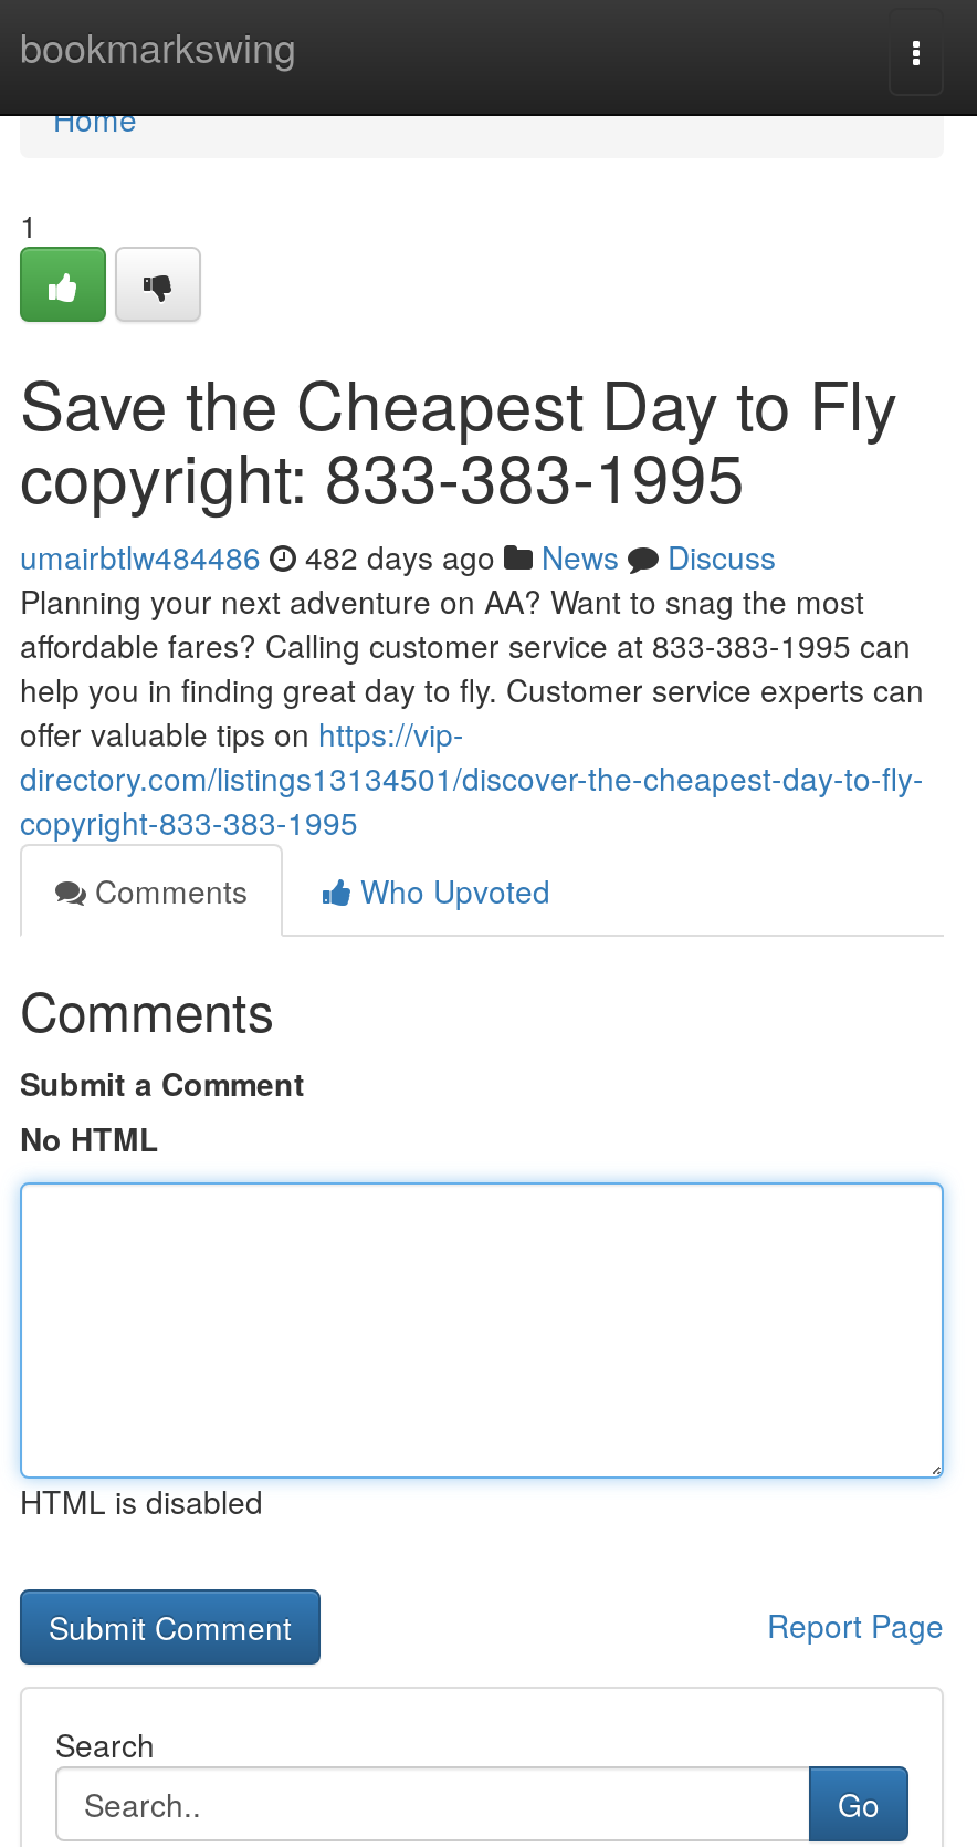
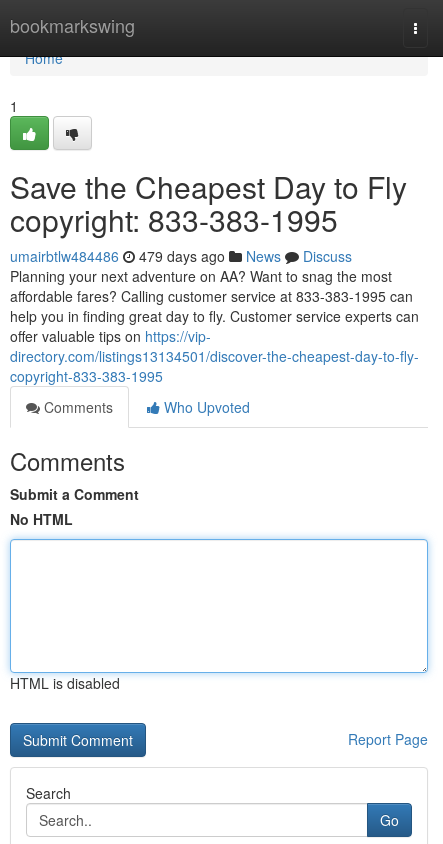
[20,534,776,578] umairbtlw484486 482 days ago News Discuss -> [10,246,352,266] umairbtlw484486 479 days ago News Discuss

